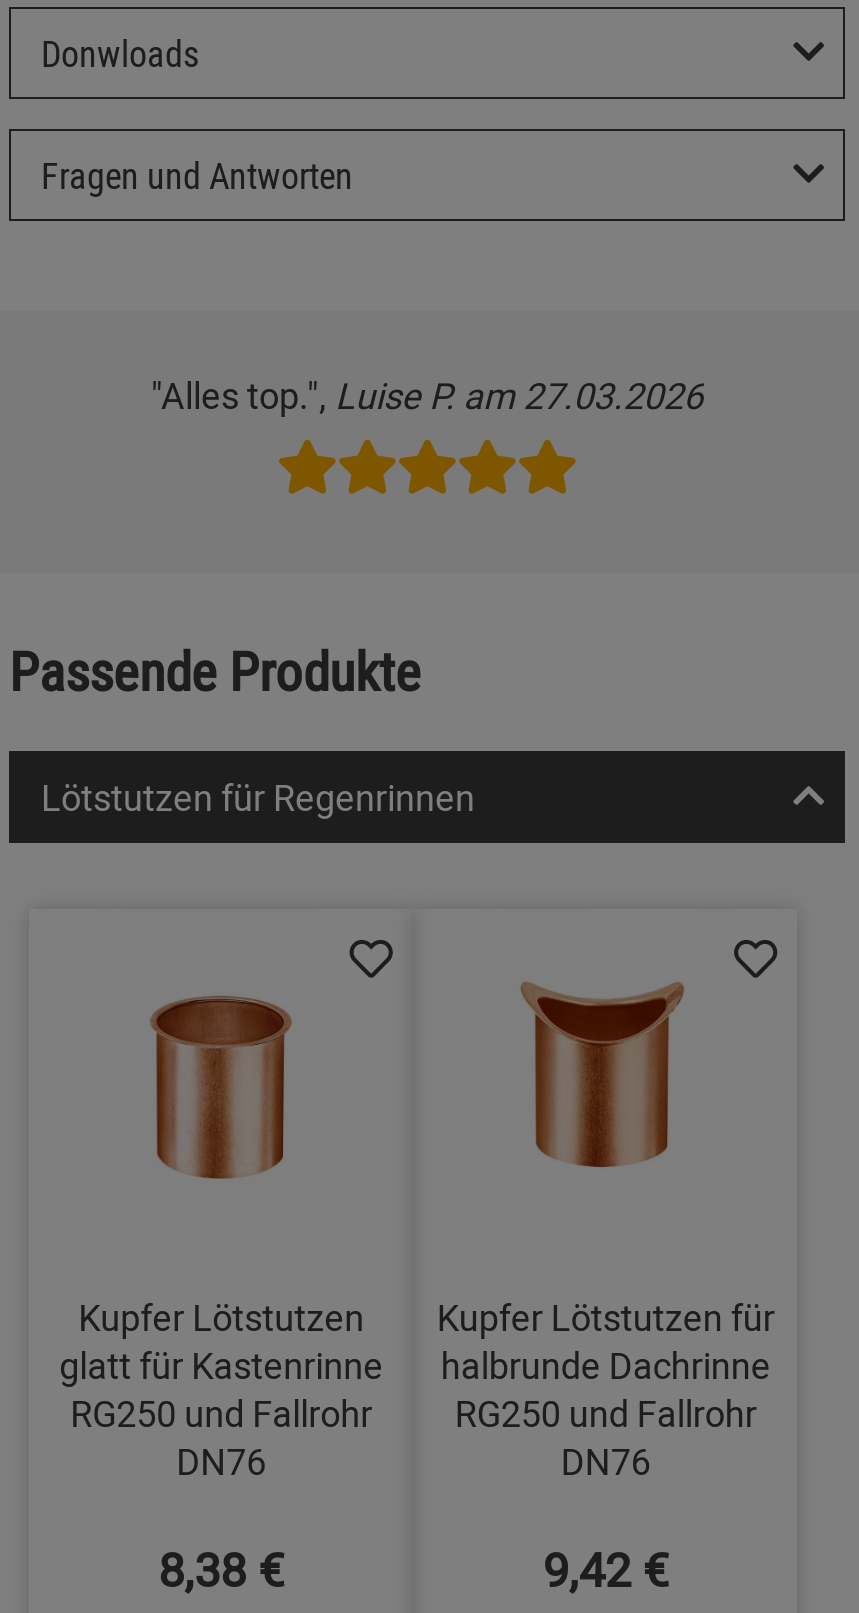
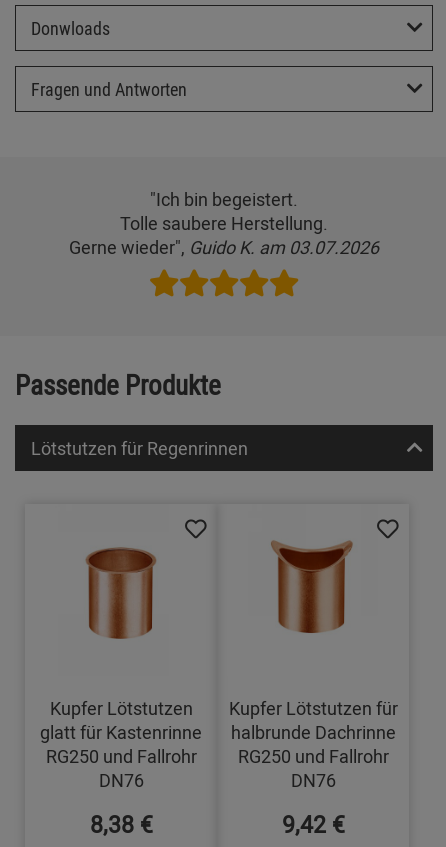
[151,371,703,419] "Alles top.", Luise P. am 27.03.2026 -> [69,187,379,259] "Ich bin begeistert. | Tolle saubere Herstellung. | Gerne wieder", Guido K. am 03.07.2026

